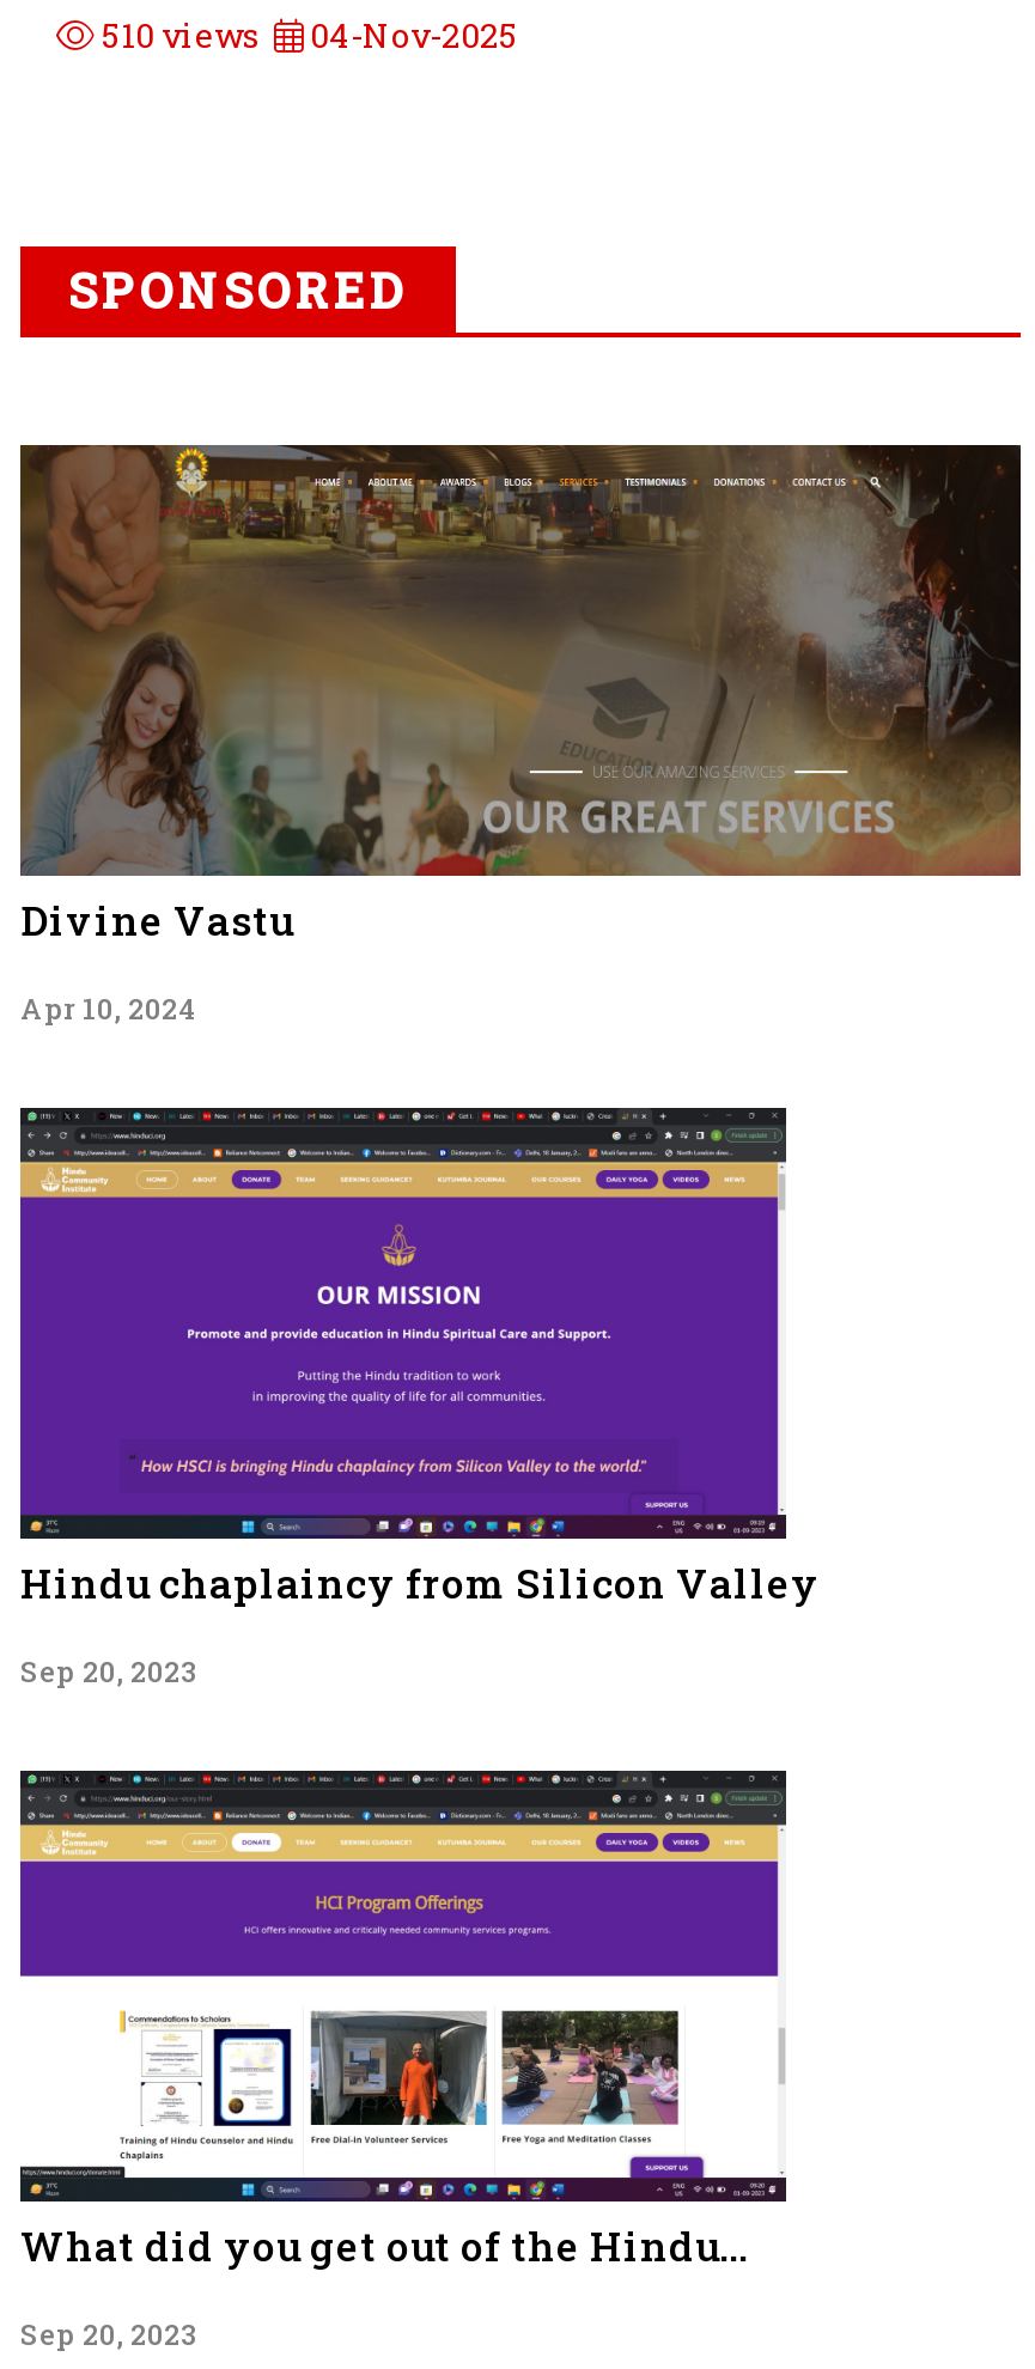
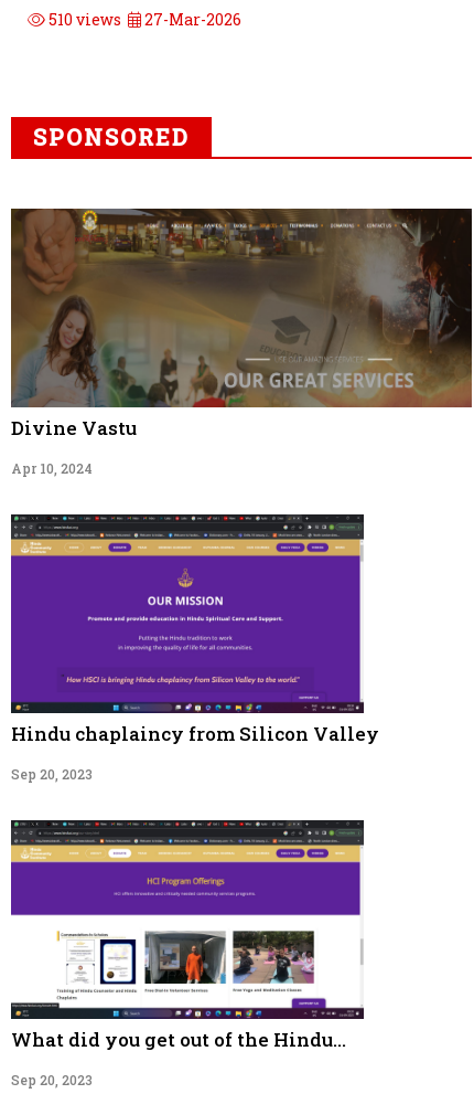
[95,11,518,57] 510 views 04-Nov-2025 -> [45,9,241,29] 510 views 27-Mar-2026

